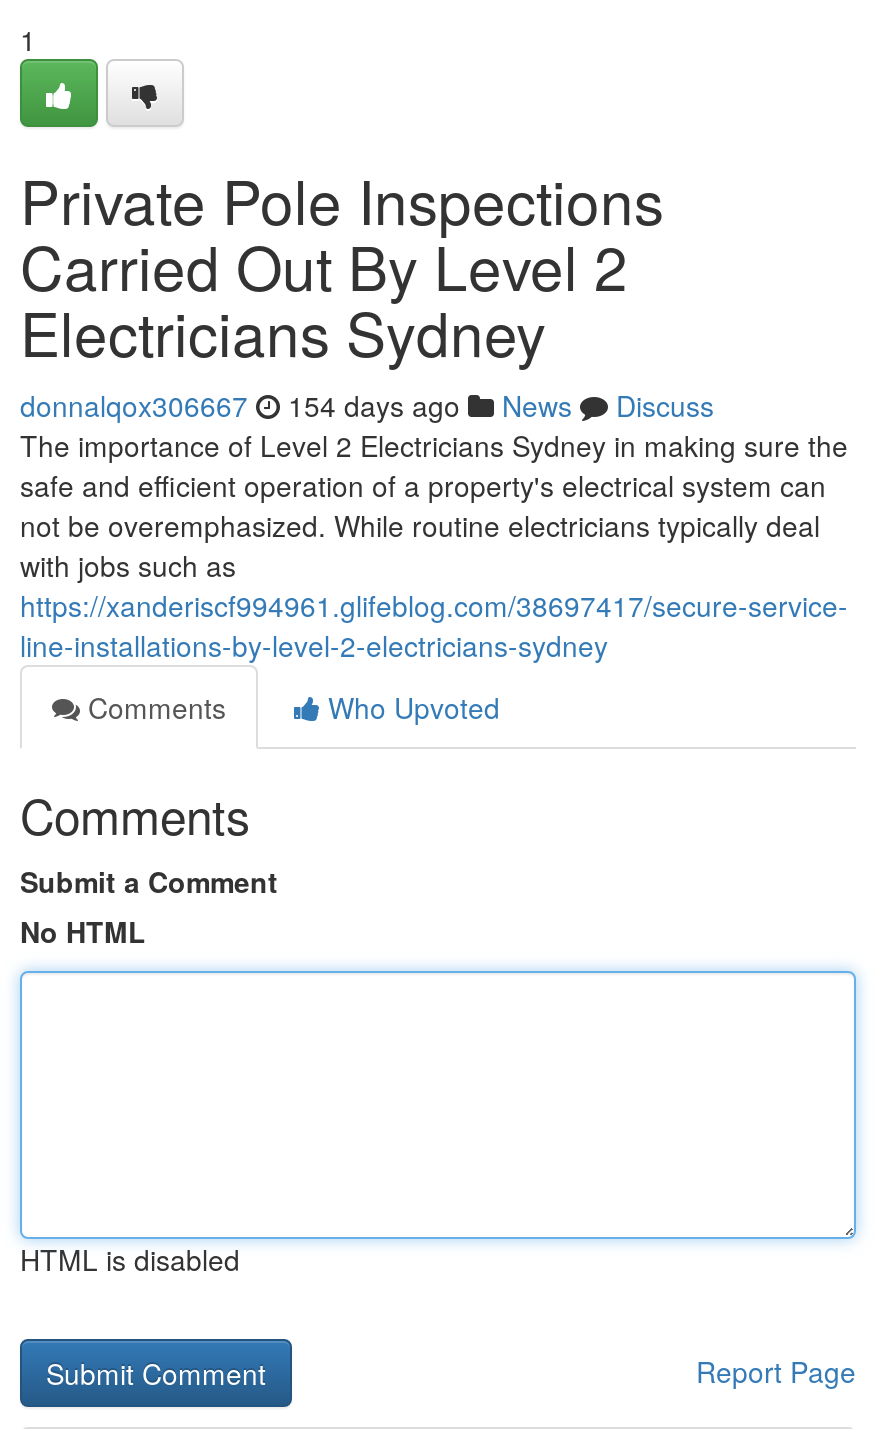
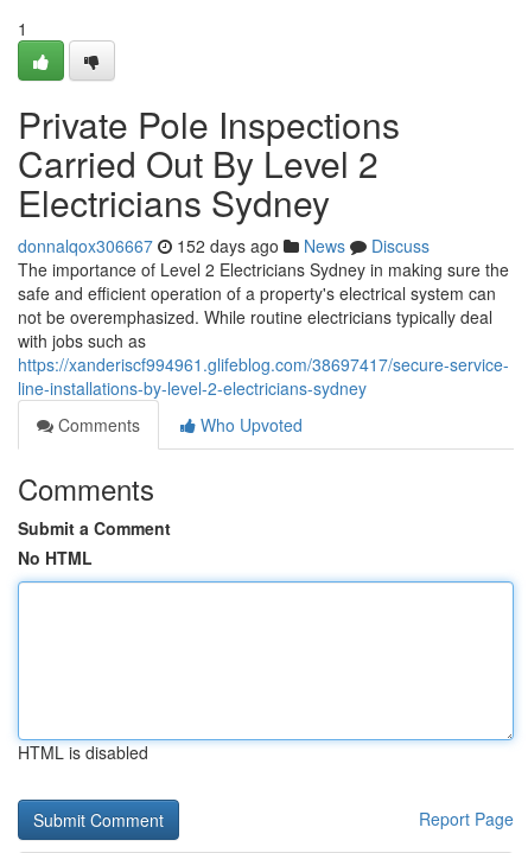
[20,385,714,425] donnalqox306667 154 days ago News Discuss -> [18,234,430,257] donnalqox306667 152 days ago News Discuss

